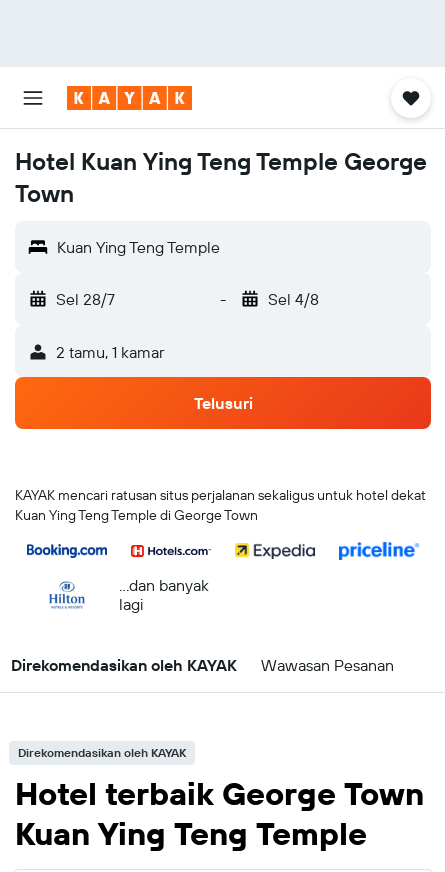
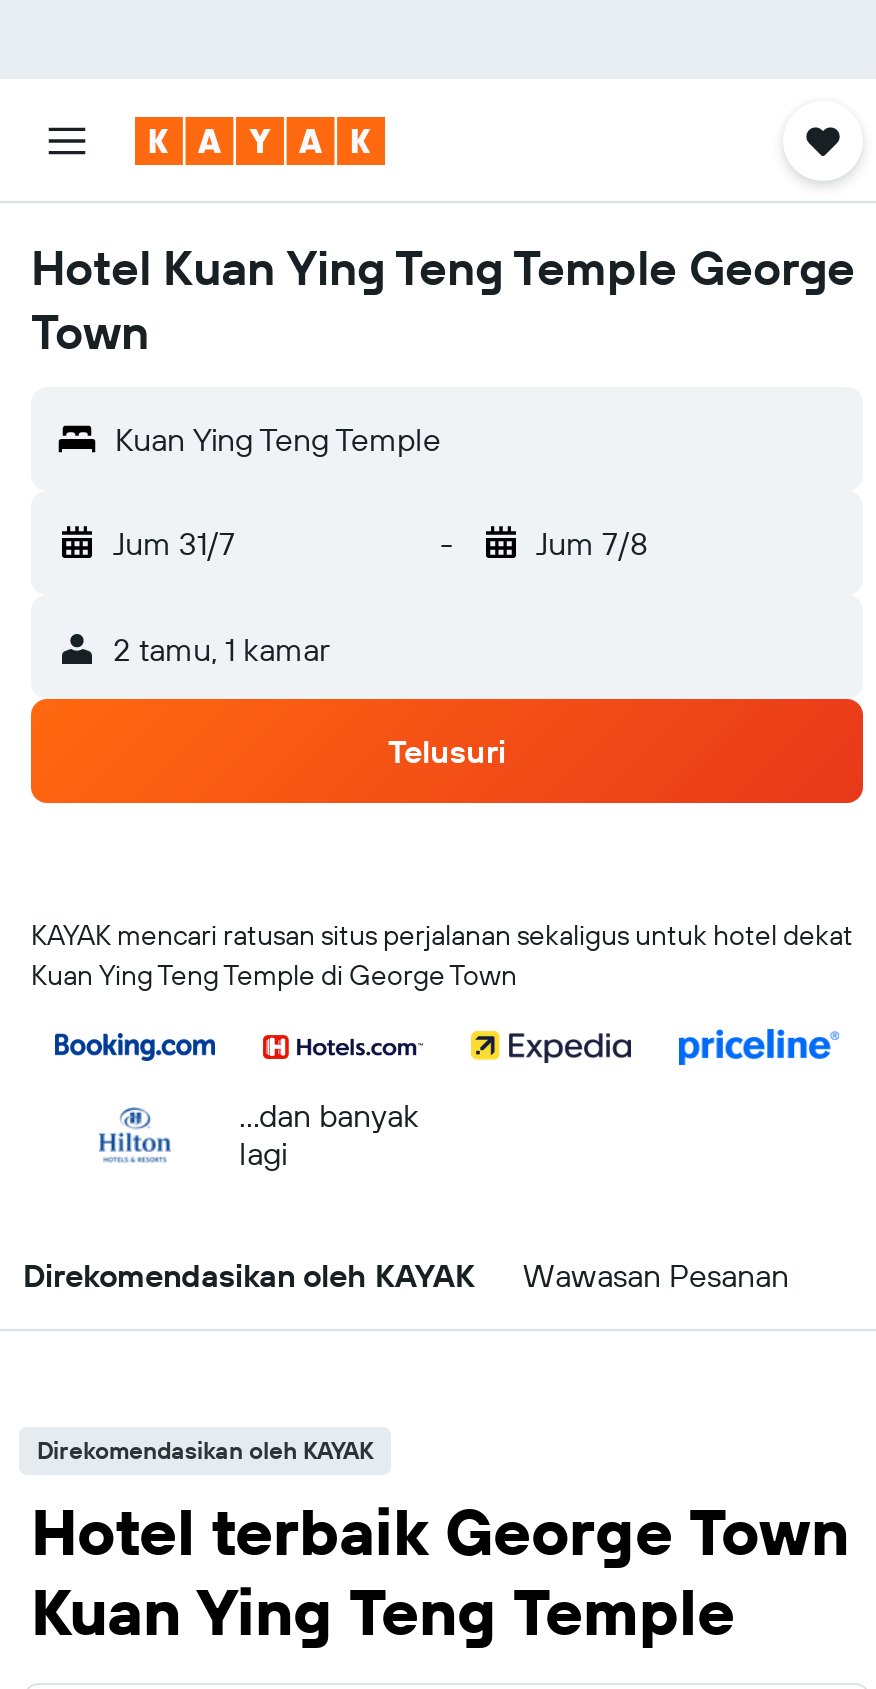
[56,289,115,309] Sel 28/7 -> [113,523,235,563] Jum 31/7
[267,289,318,309] Sel 4/8 -> [536,523,648,563] Jum 7/8

